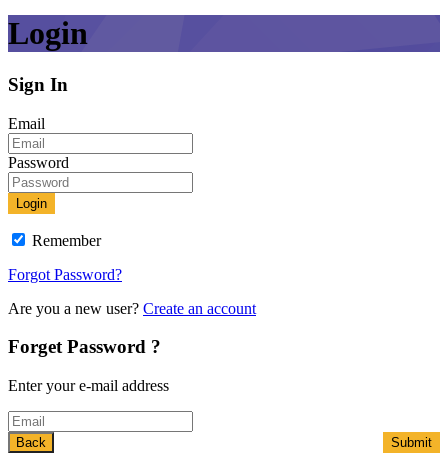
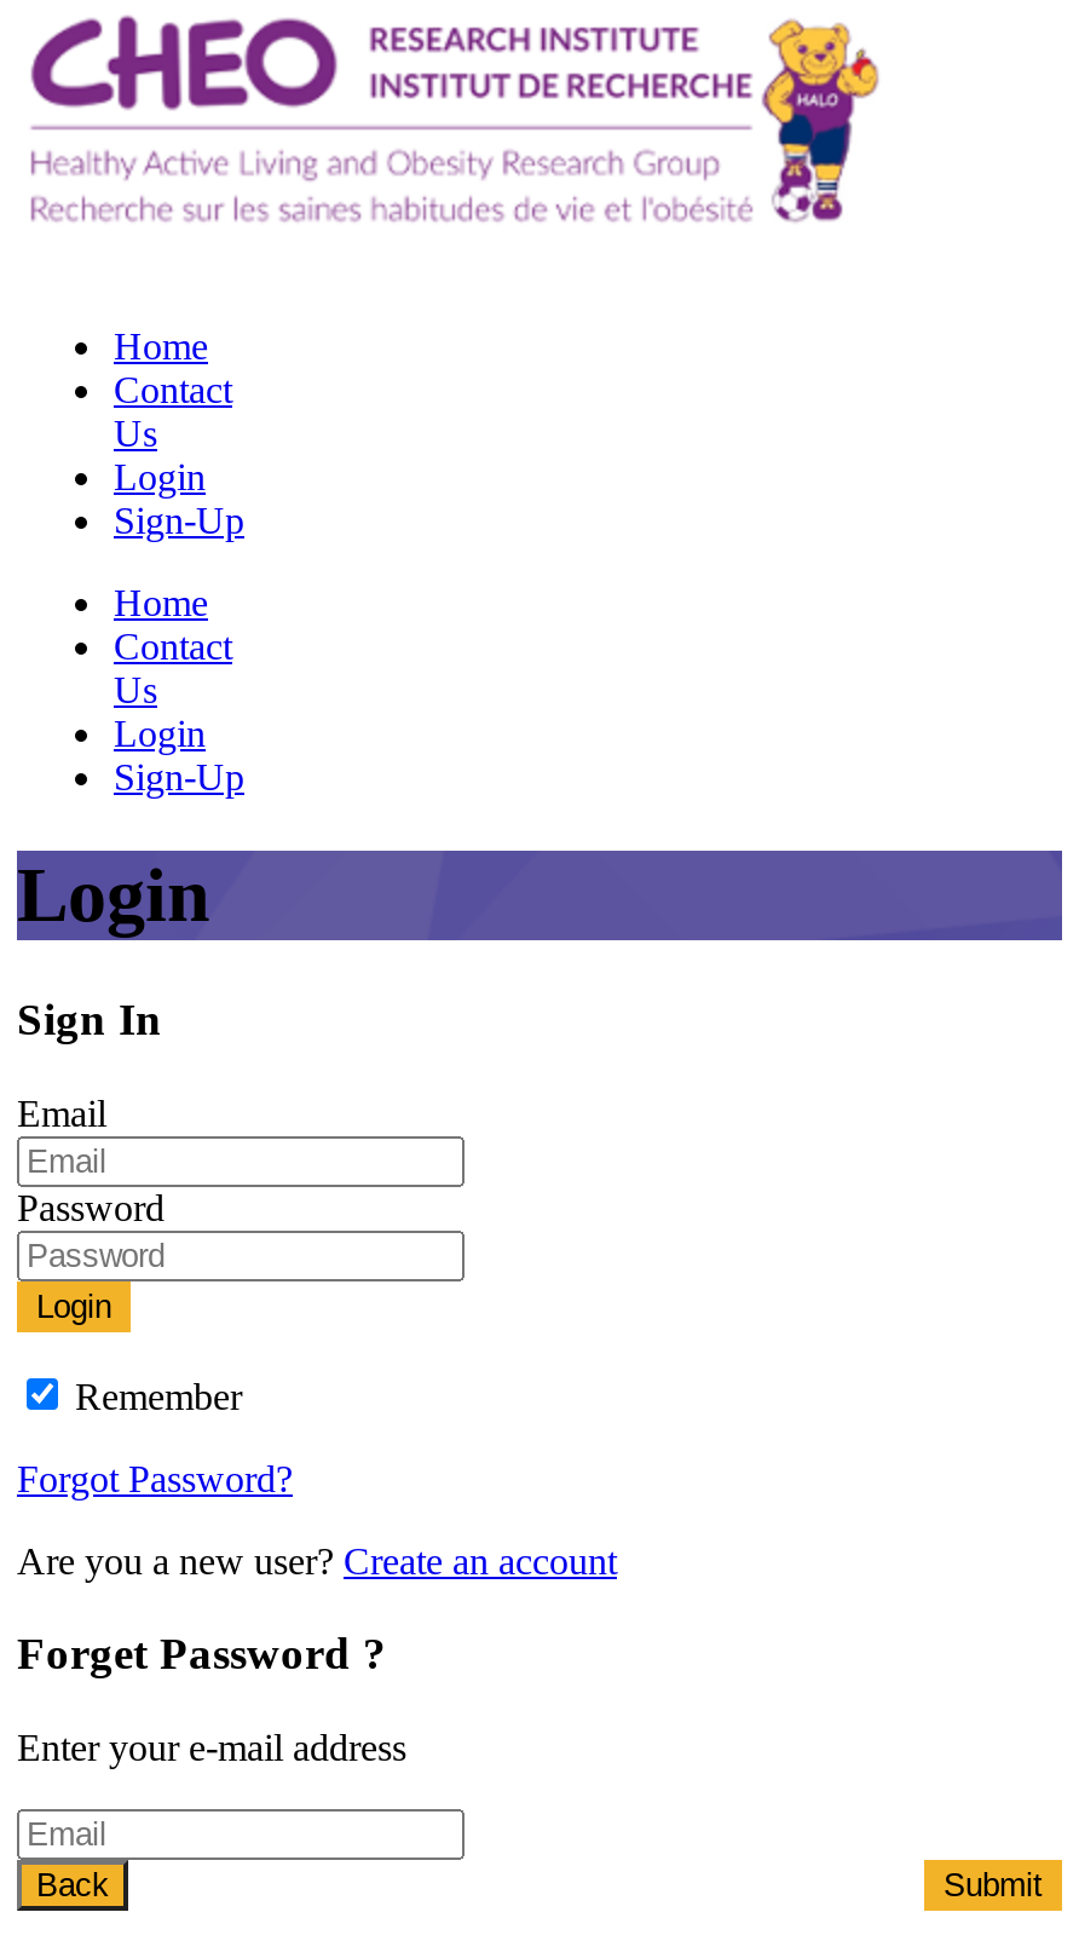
none -> [29,13,881,224] [image]
none -> [114,326,244,797] Home | Contact | Us | Login | Sign-Up | Home | Contact | Us | Login | Sign-Up

